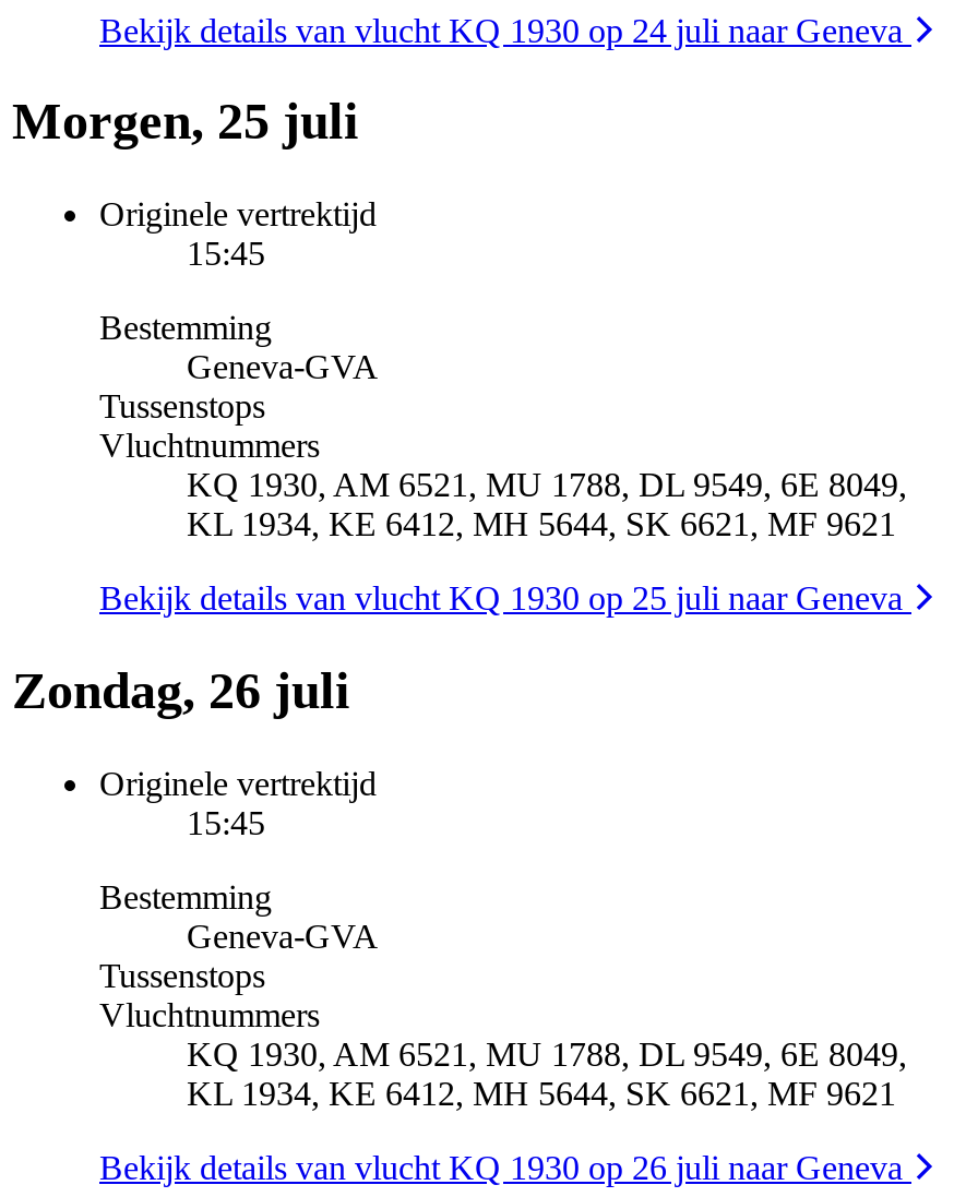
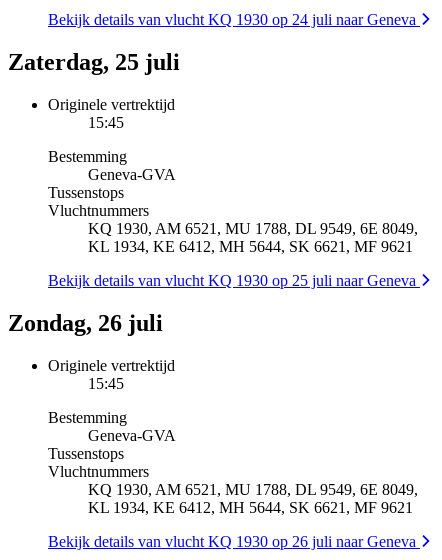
[12,94,359,150] Morgen, 25 juli -> [8,49,180,75] Zaterdag, 25 juli

